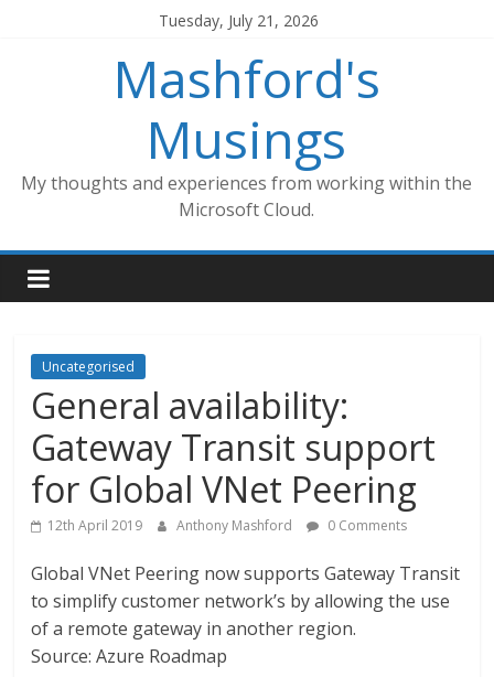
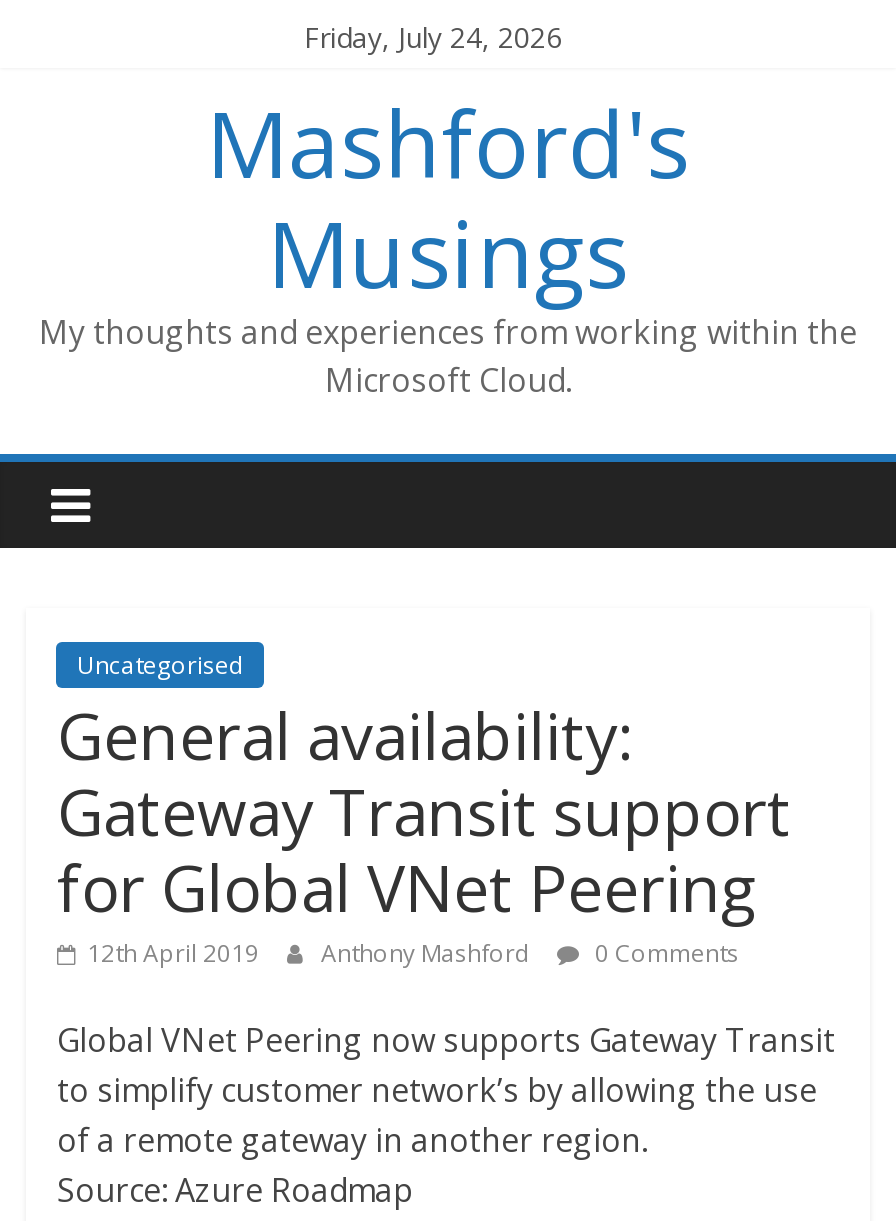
[159,10,319,31] Tuesday, July 21, 2026 -> [304,18,562,56] Friday, July 24, 2026

